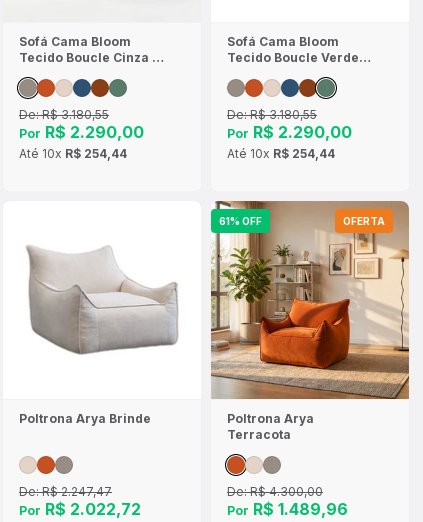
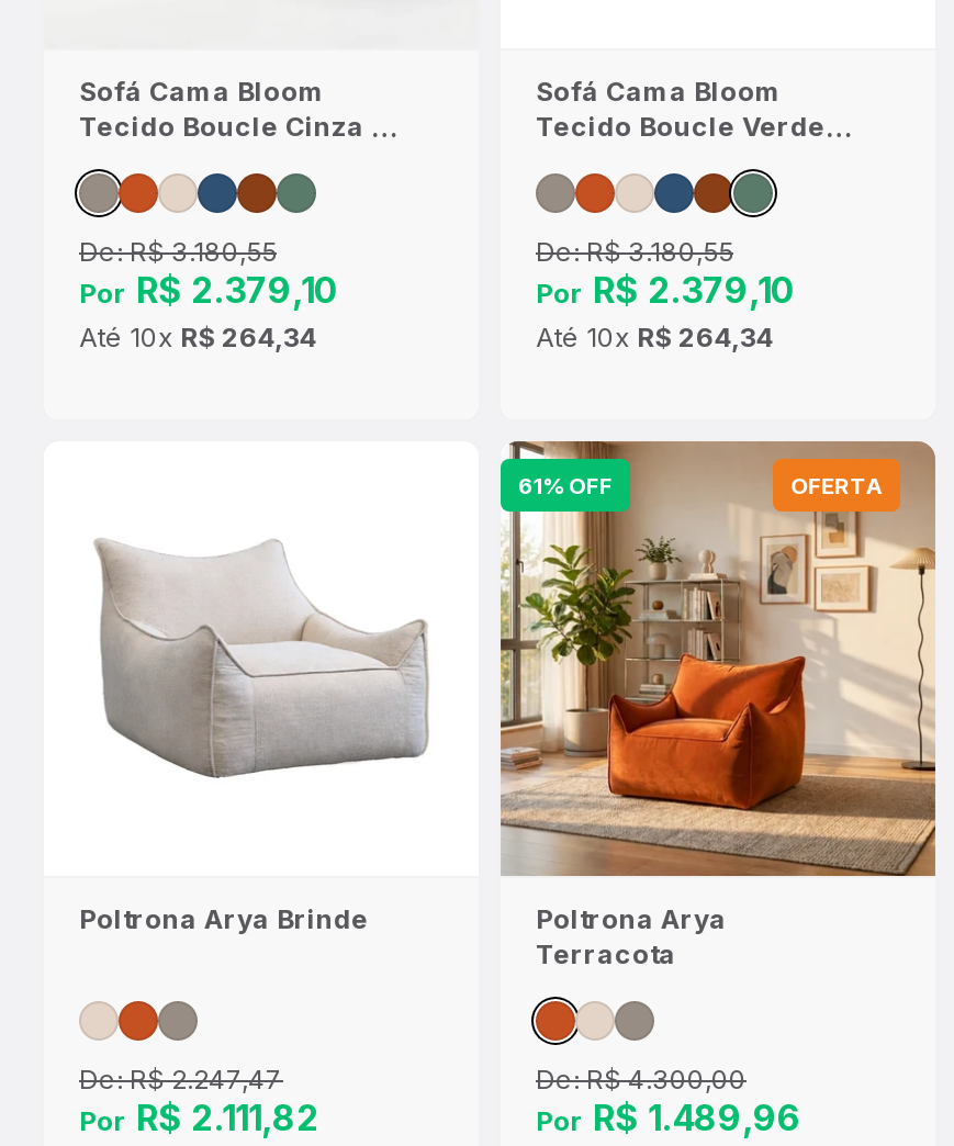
[19,122,144,142] Por R$ 2.290,00 -> [79,268,338,312] Por R$ 2.379,10
[227,122,352,142] Por R$ 2.290,00 -> [536,268,795,312] Por R$ 2.379,10
[19,146,127,161] Até 10x R$ 254,44 -> [79,321,316,353] Até 10x R$ 264,34
[227,146,335,161] Até 10x R$ 254,44 -> [536,321,773,353] Até 10x R$ 264,34
[19,499,141,519] Por R$ 2.022,72 -> [79,1096,318,1139] Por R$ 2.111,82

